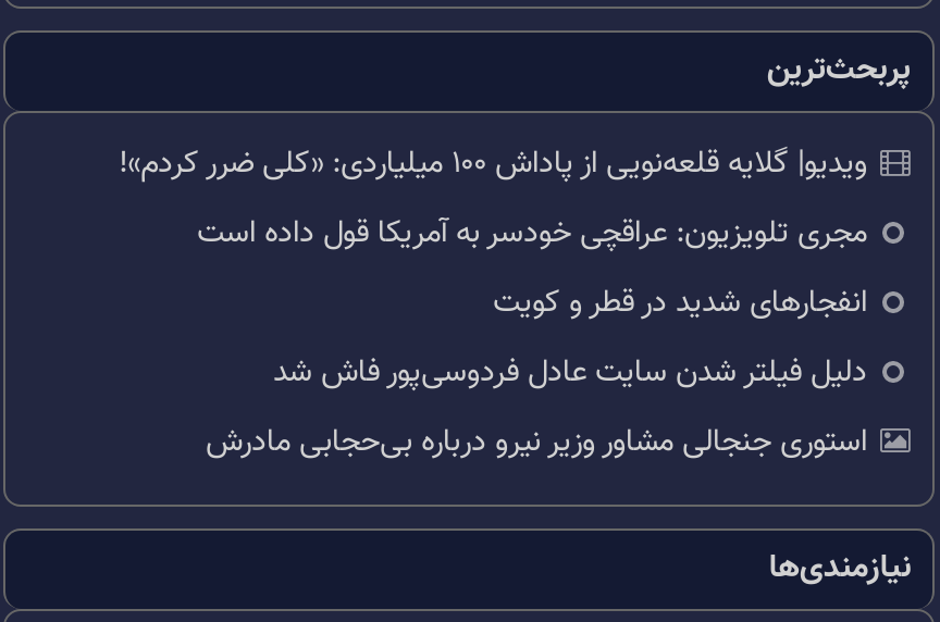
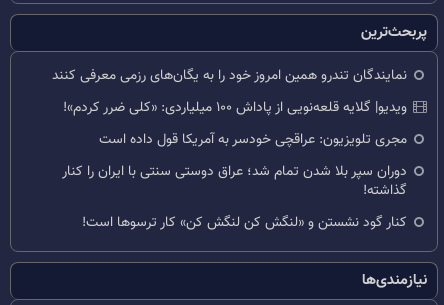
none -> [52,64,407,87] نمایندگان تندرو همین امروز خود را به یگان‌های رزمی معرفی کنند
[206,279,867,468] انفجارهای شدید در قطر و کویت | دلیل فیلتر شدن سایت عادل فردوسی‌پور فاش شد | استوری جنجالی مشاور وزیر نیرو درباره بی‌حجابی مادرش -> [62,160,407,234] دوران سپر بلا شدن تمام شد؛ عراق دوستی سنتی با ایران را کنار | گذاشته! | کنار گود نشستن و «لنگش کن لنگش کن» کار ترسوها است!

